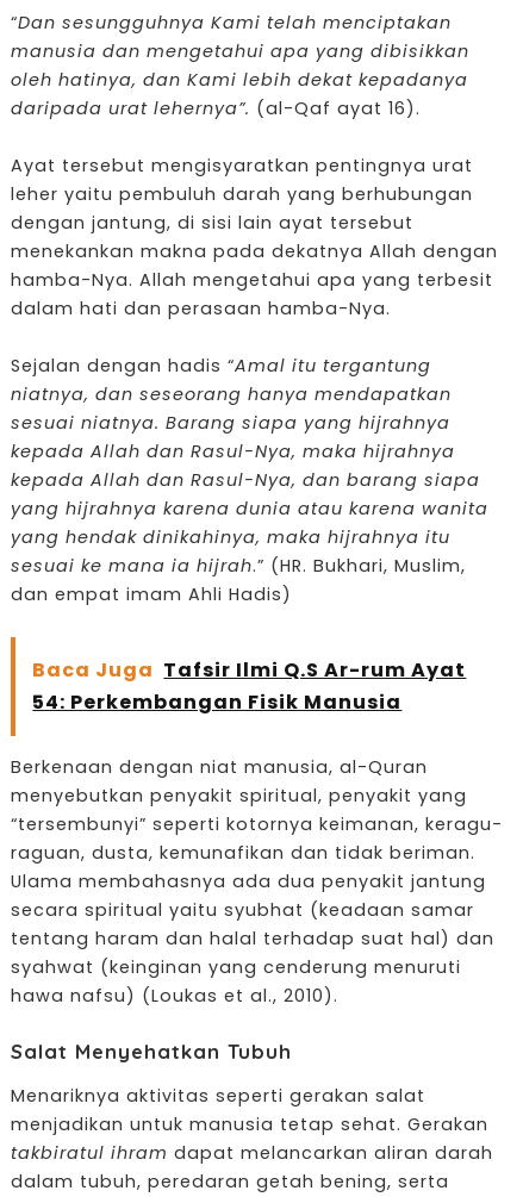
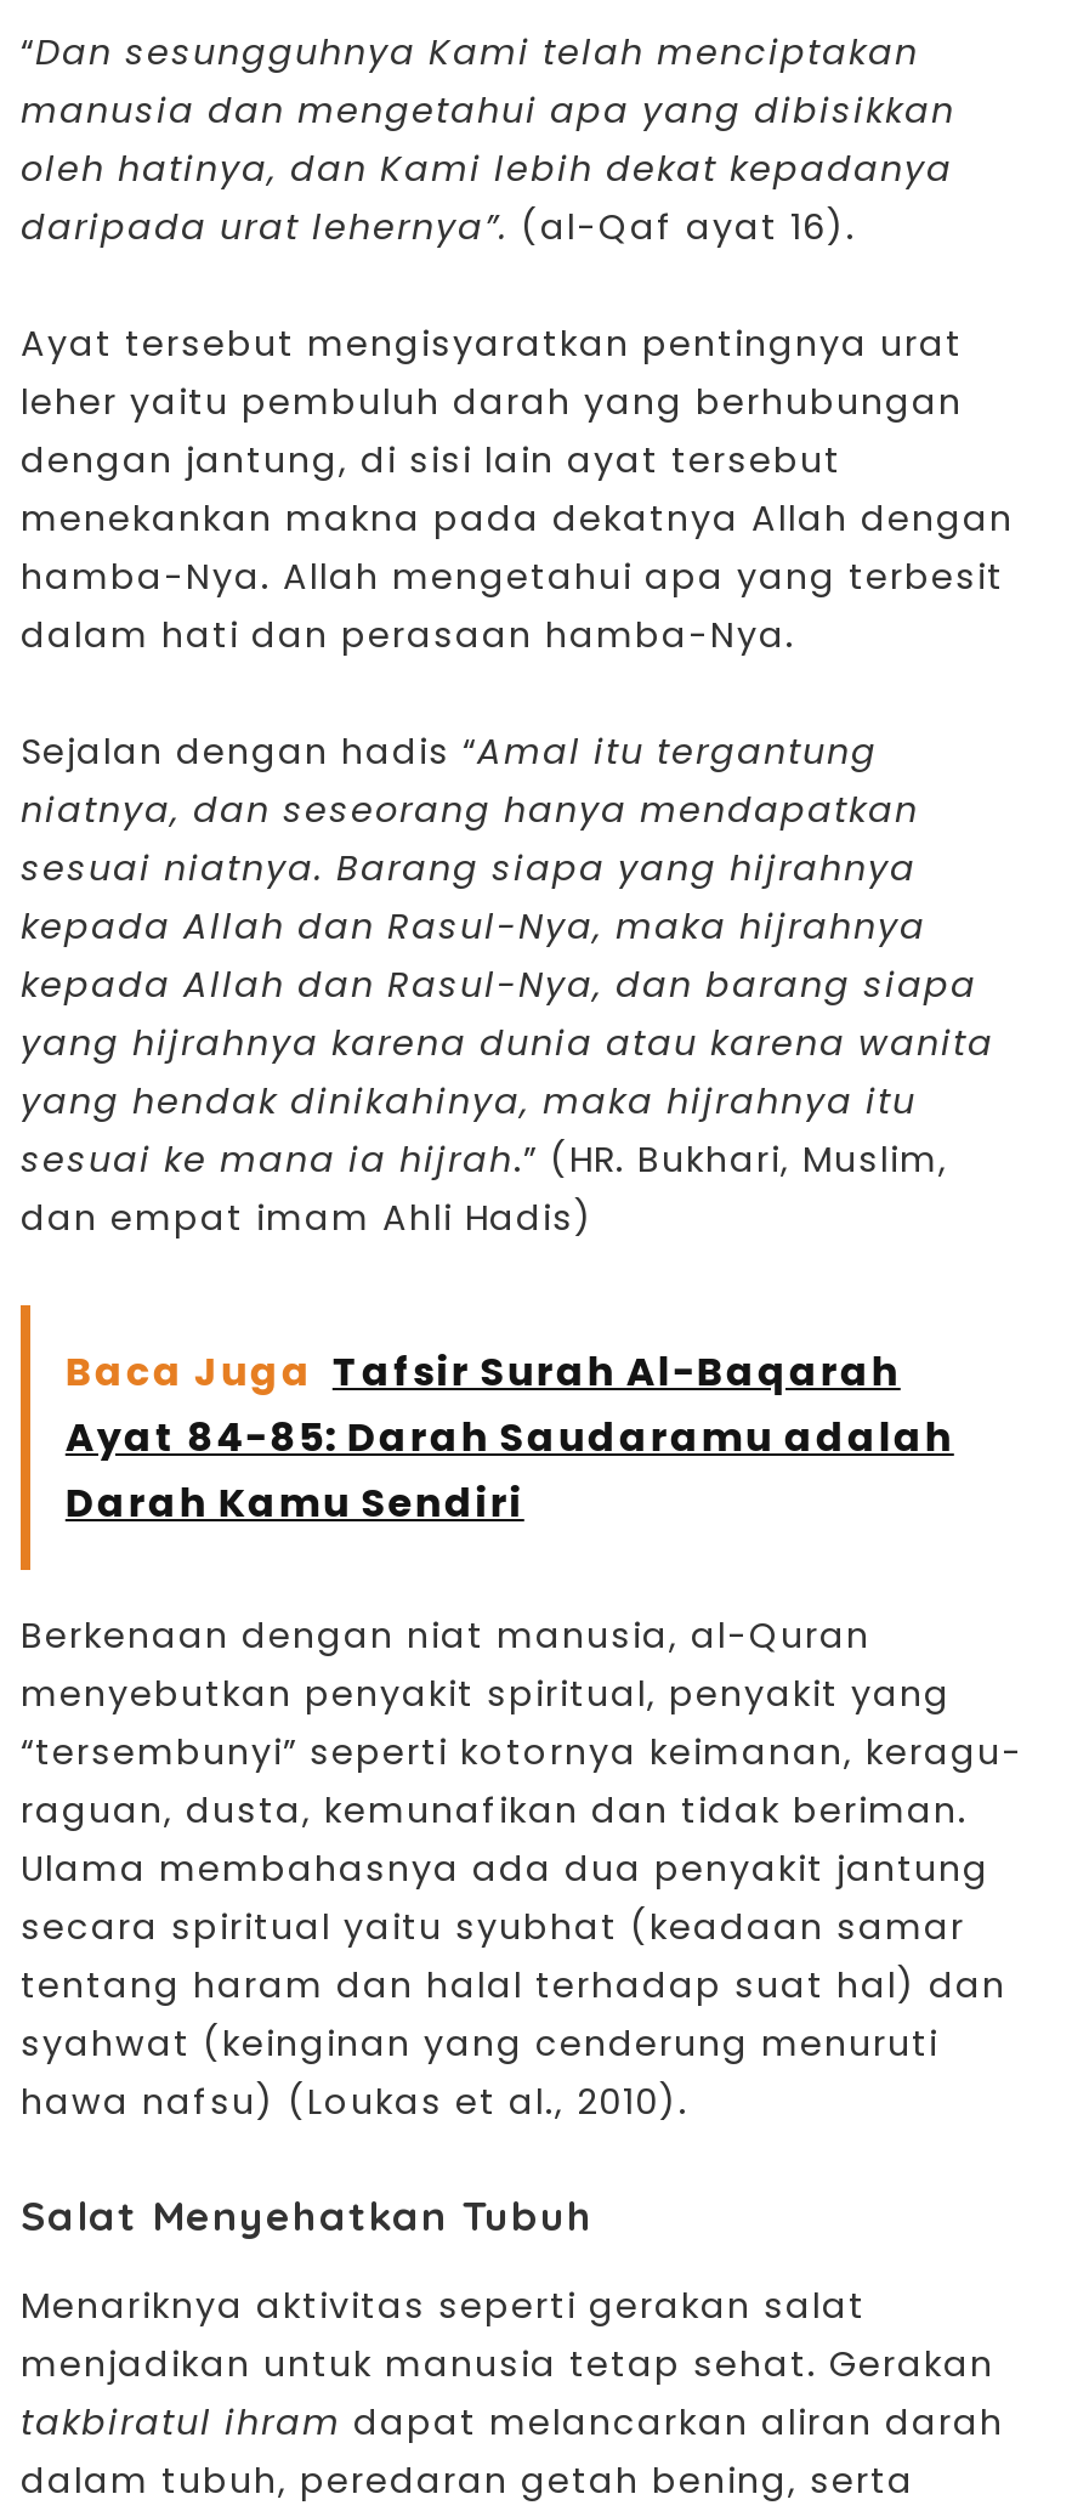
[33,657,466,716] Baca Juga Tafsir Ilmi Q.S Ar-rum Ayat | 54: Perkembangan Fisik Manusia -> [65,1343,954,1530] Baca Juga Tafsir Surah Al-Baqarah | Ayat 84-85: Darah Saudaramu adalah | Darah Kamu Sendiri

